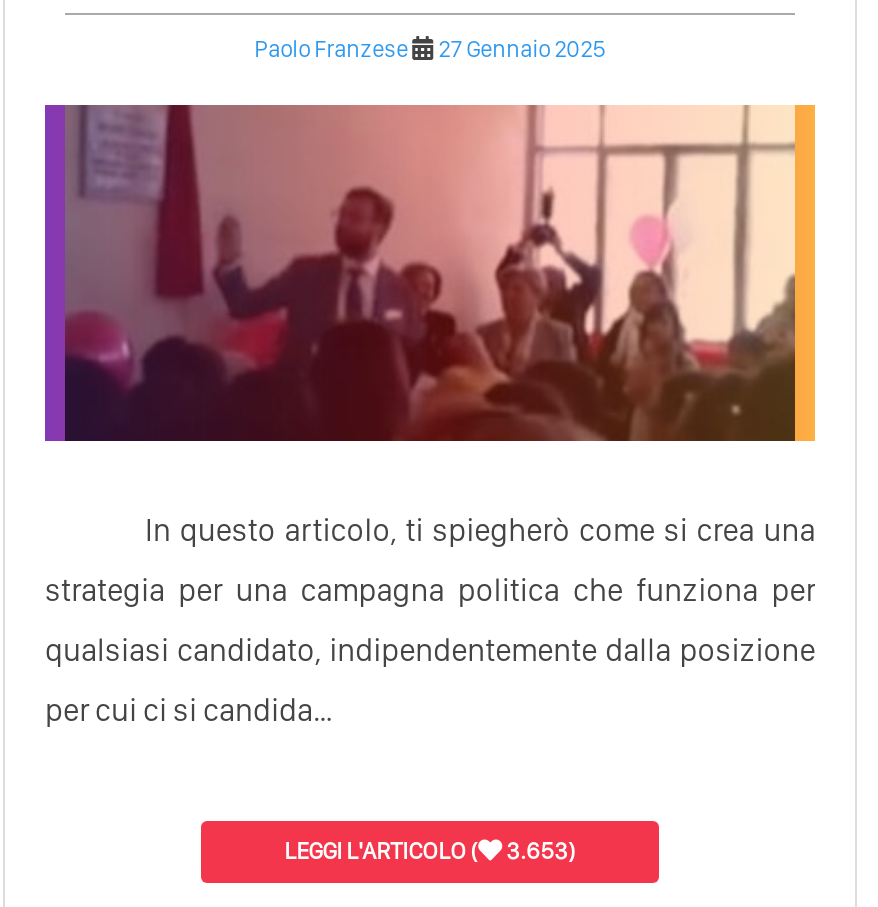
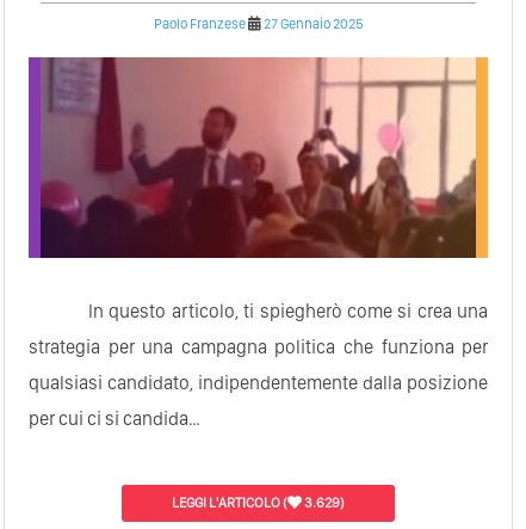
[284,837,576,865] LEGGI L'ARTICOLO ( 3.653) -> [172,494,345,511] LEGGI L'ARTICOLO ( 3.629)

